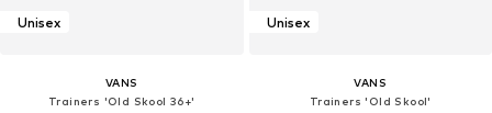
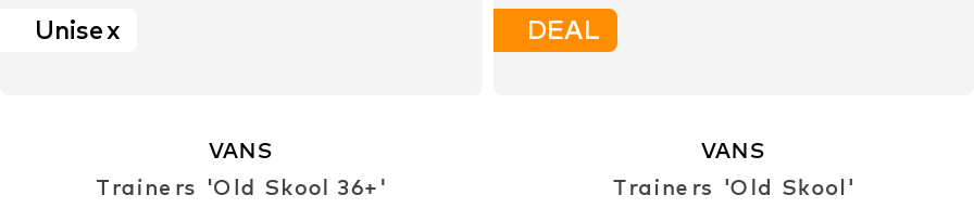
[266,14,309,30] Unisex -> [527,13,599,45] DEAL

